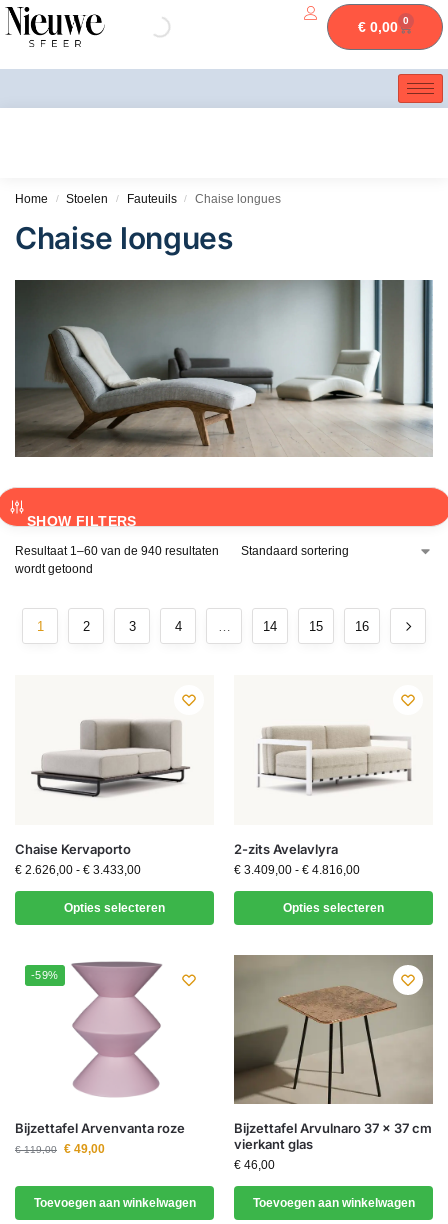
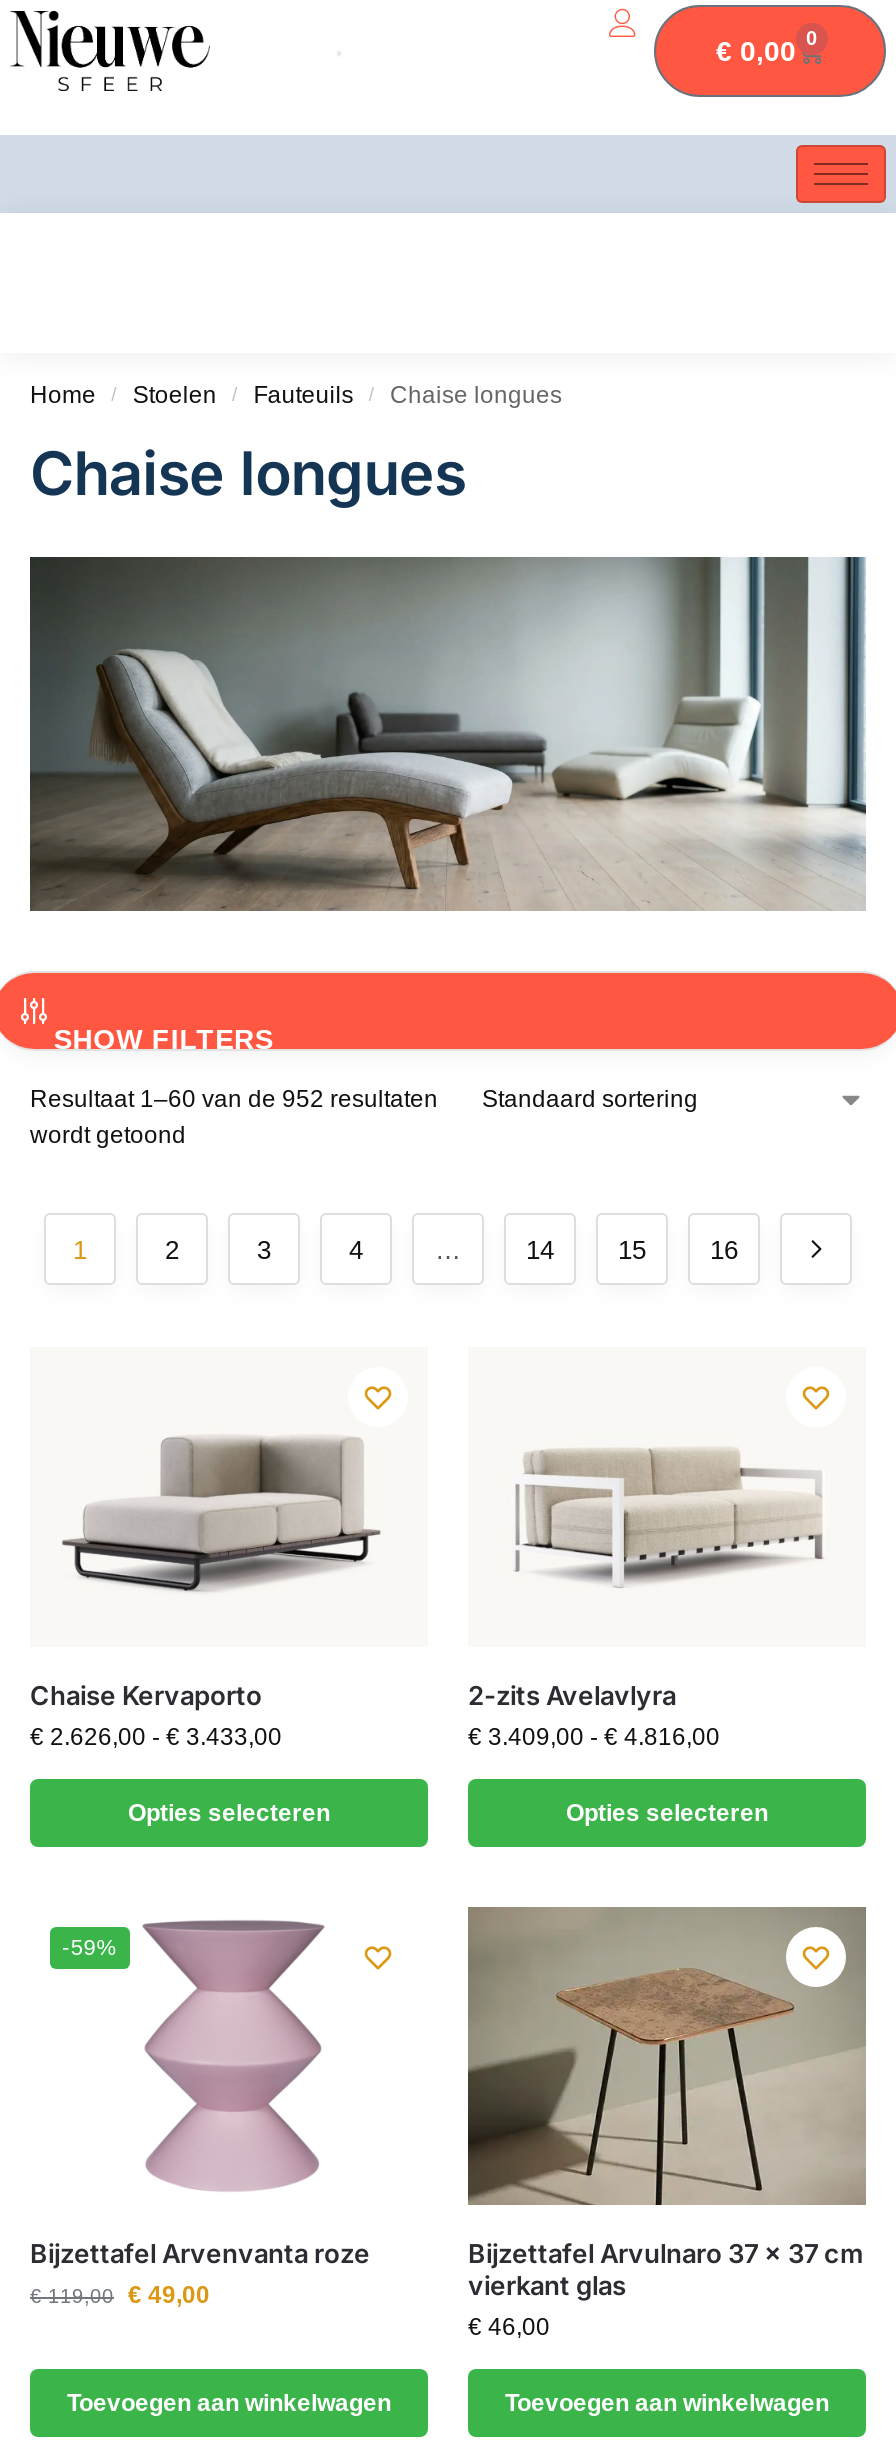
[15,544,219,558] Resultaat 1–60 van de 940 resultaten -> [30,1086,438,1114] Resultaat 1–60 van de 952 resultaten

